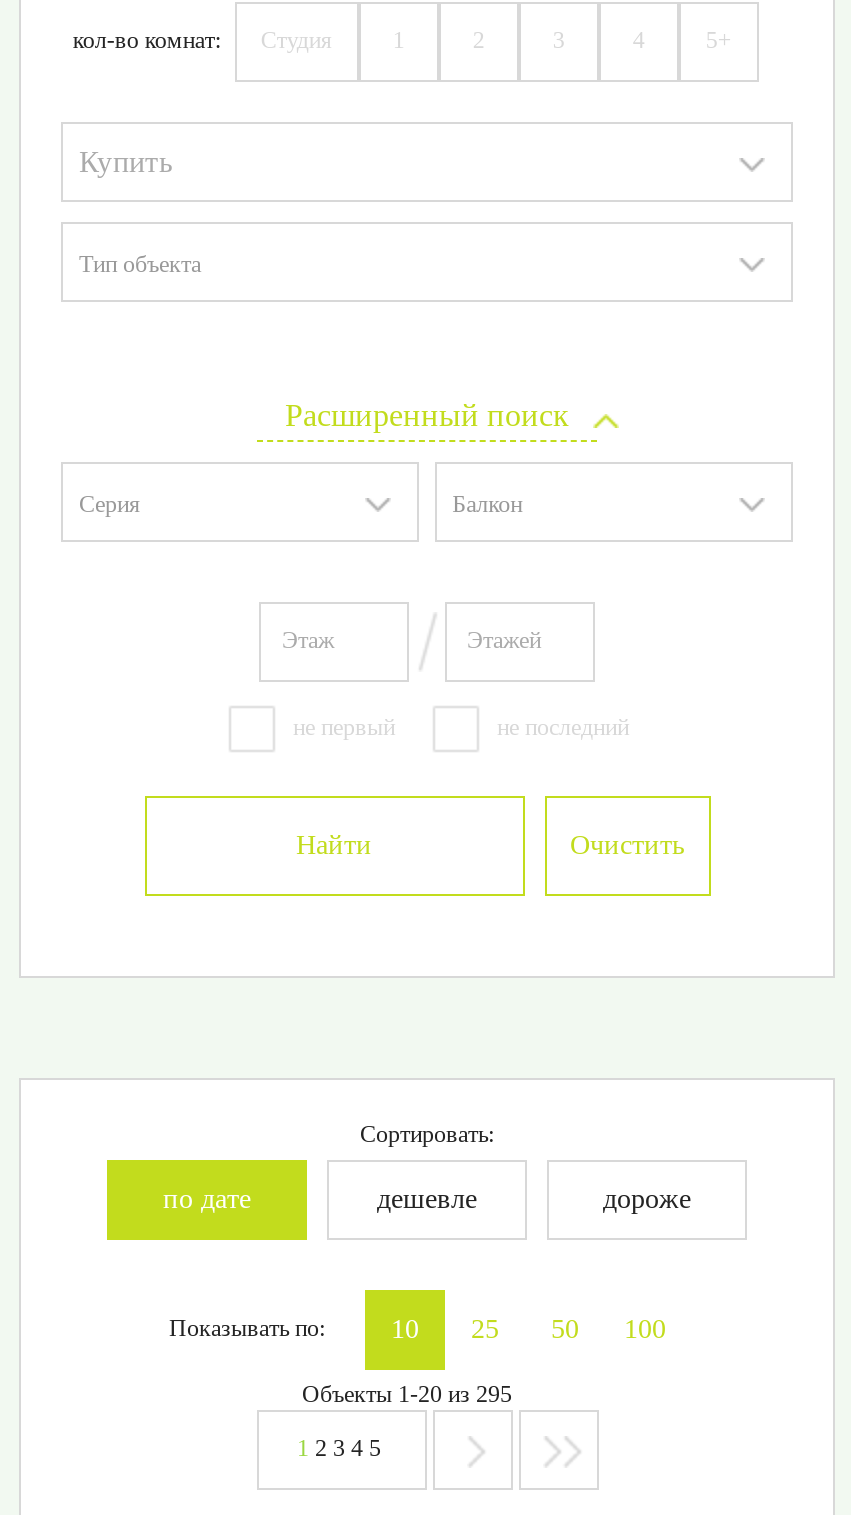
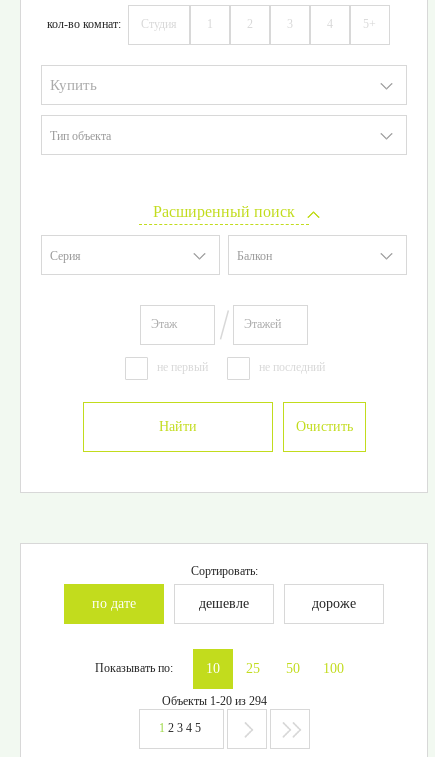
[302,1380,512,1408] Объекты 1-20 из 295 -> [161,694,266,708] Объекты 1-20 из 294

